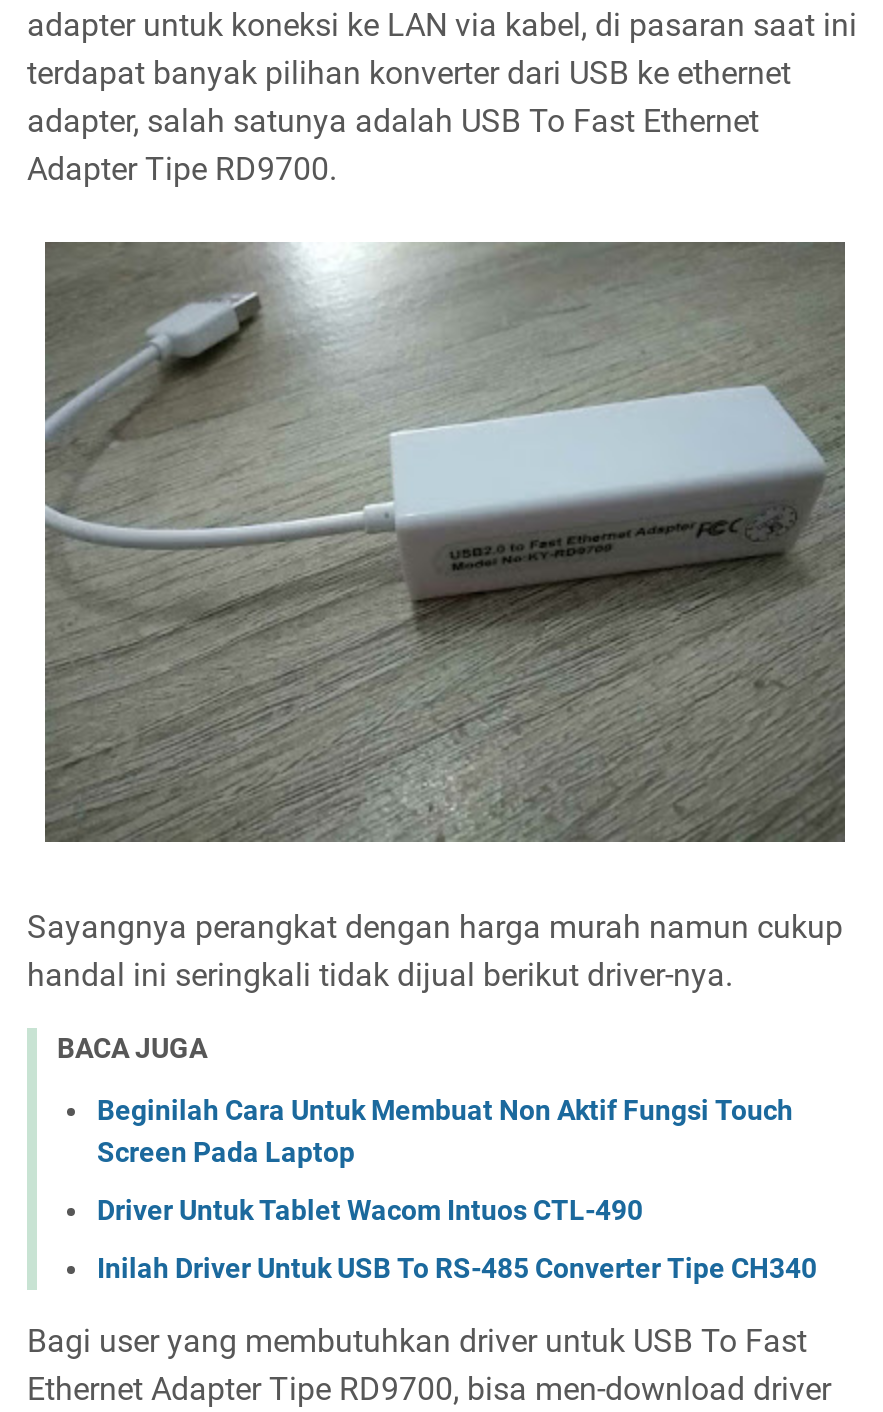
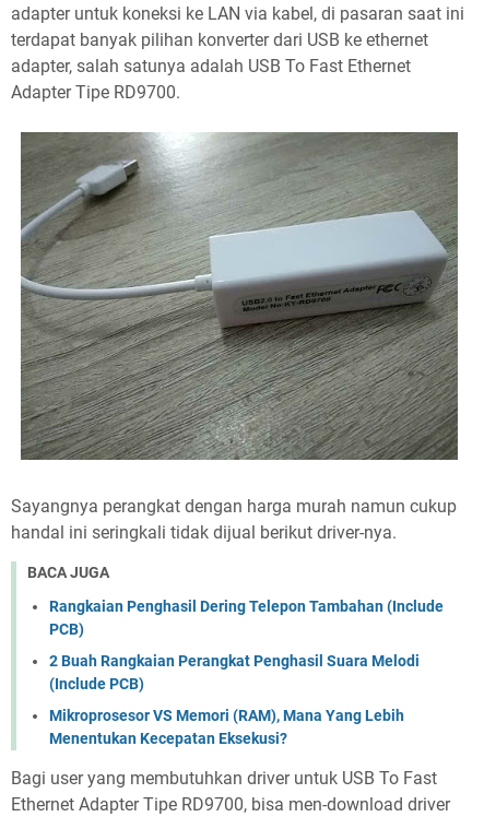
[97,1093,793,1167] Beginilah Cara Untuk Membuat Non Aktif Fungsi Touch | Screen Pada Laptop -> [49,597,444,637] Rangkaian Penghasil Dering Telepon Tambahan (Include | PCB)
[97,1193,643,1225] Driver Untuk Tablet Wacom Intuos CTL-490 -> [49,652,420,692] 2 Buah Rangkaian Perangkat Penghasil Suara Melodi | (Include PCB)
[97,1251,817,1283] Inilah Driver Untuk USB To RS-485 Converter Tipe CH340 -> [49,706,404,747] Mikroprosesor VS Memori (RAM), Mana Yang Lebih | Menentukan Kecepatan Eksekusi?

